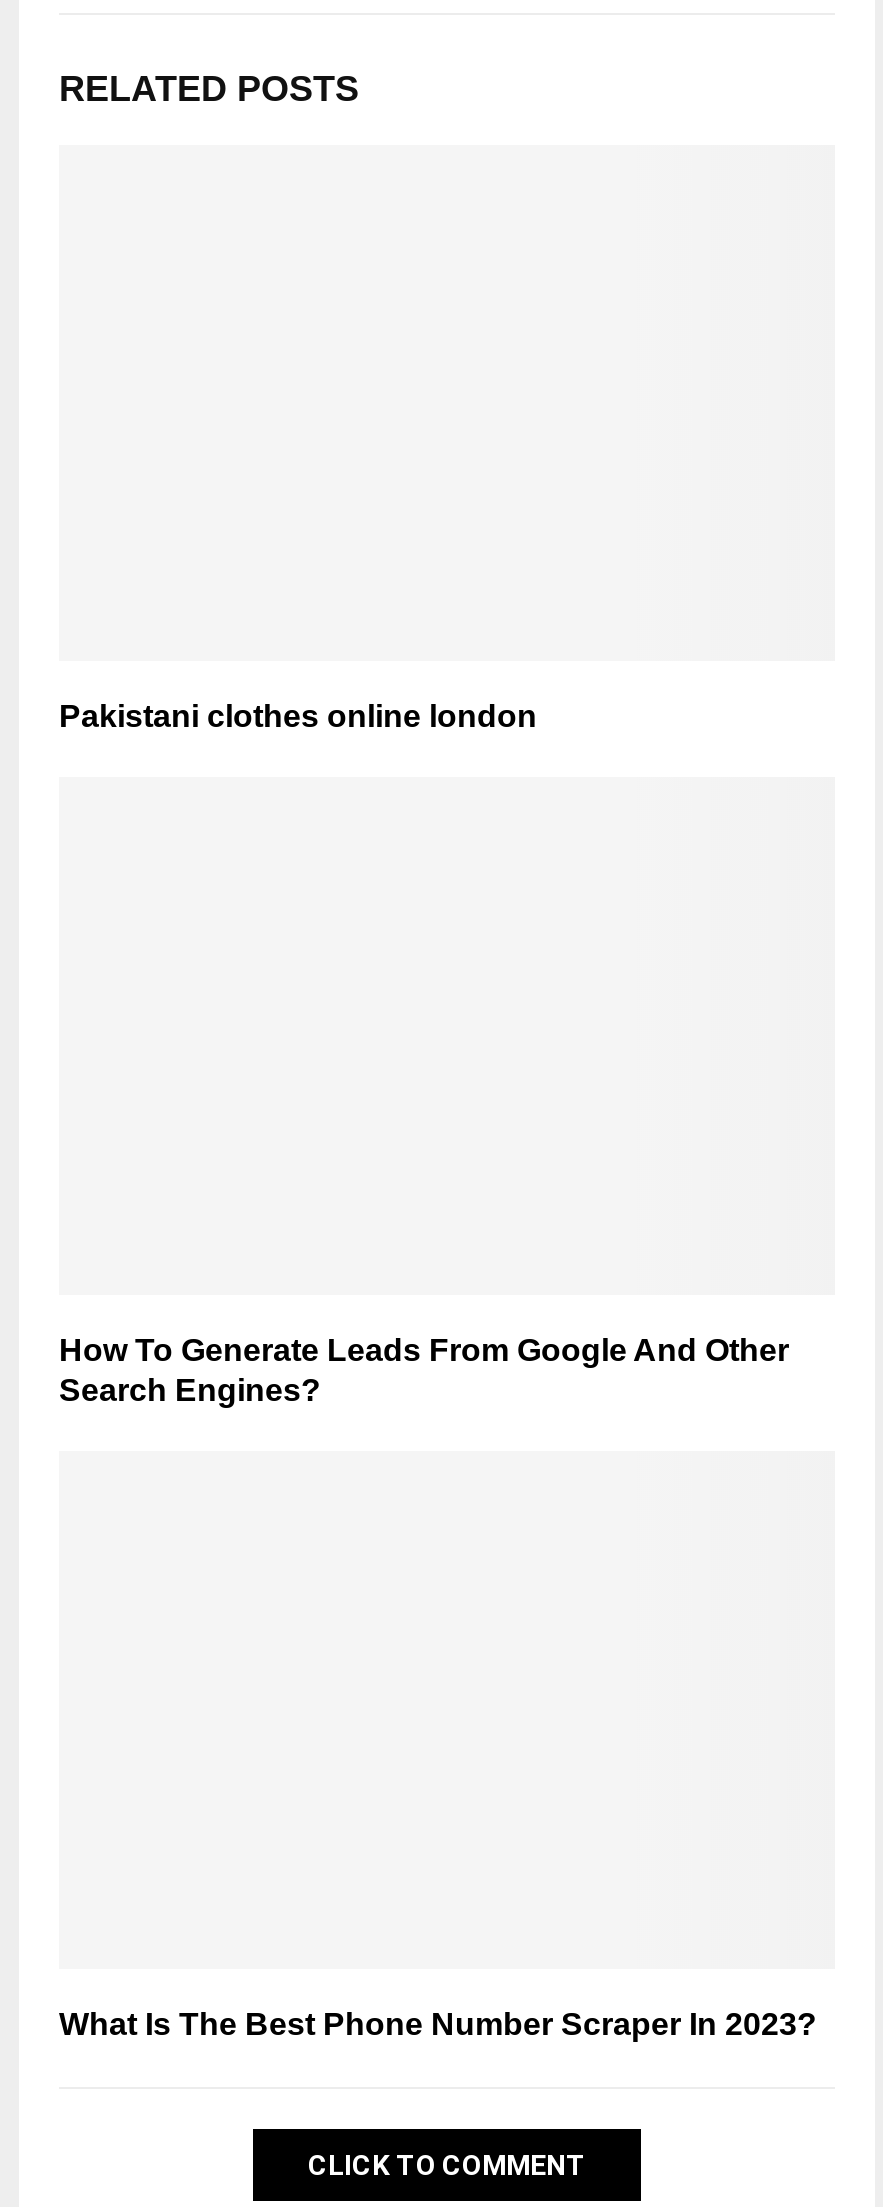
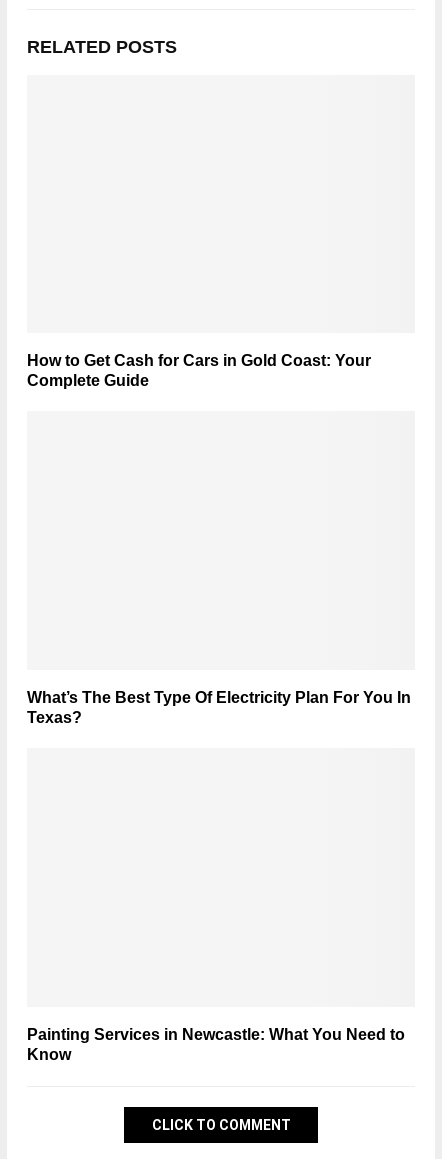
[59,700,537,734] Pakistani clothes online london -> [27,352,371,389] How to Get Cash for Cars in Gold Coast: Your | Complete Guide
[59,1333,789,1407] How To Generate Leads From Google And Other | Search Engines? -> [27,689,411,726] What’s The Best Type Of Electricity Plan For You In | Texas?
[59,2006,817,2040] What Is The Best Phone Number Scraper In 2023? -> [27,1026,405,1063] Painting Services in Newcastle: What You Need to | Know

